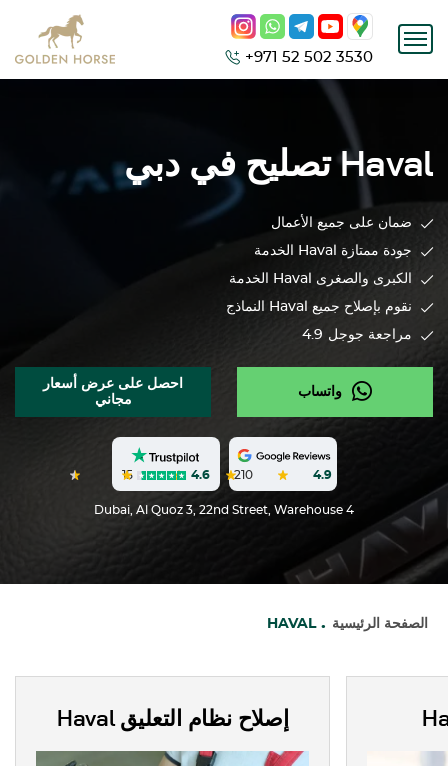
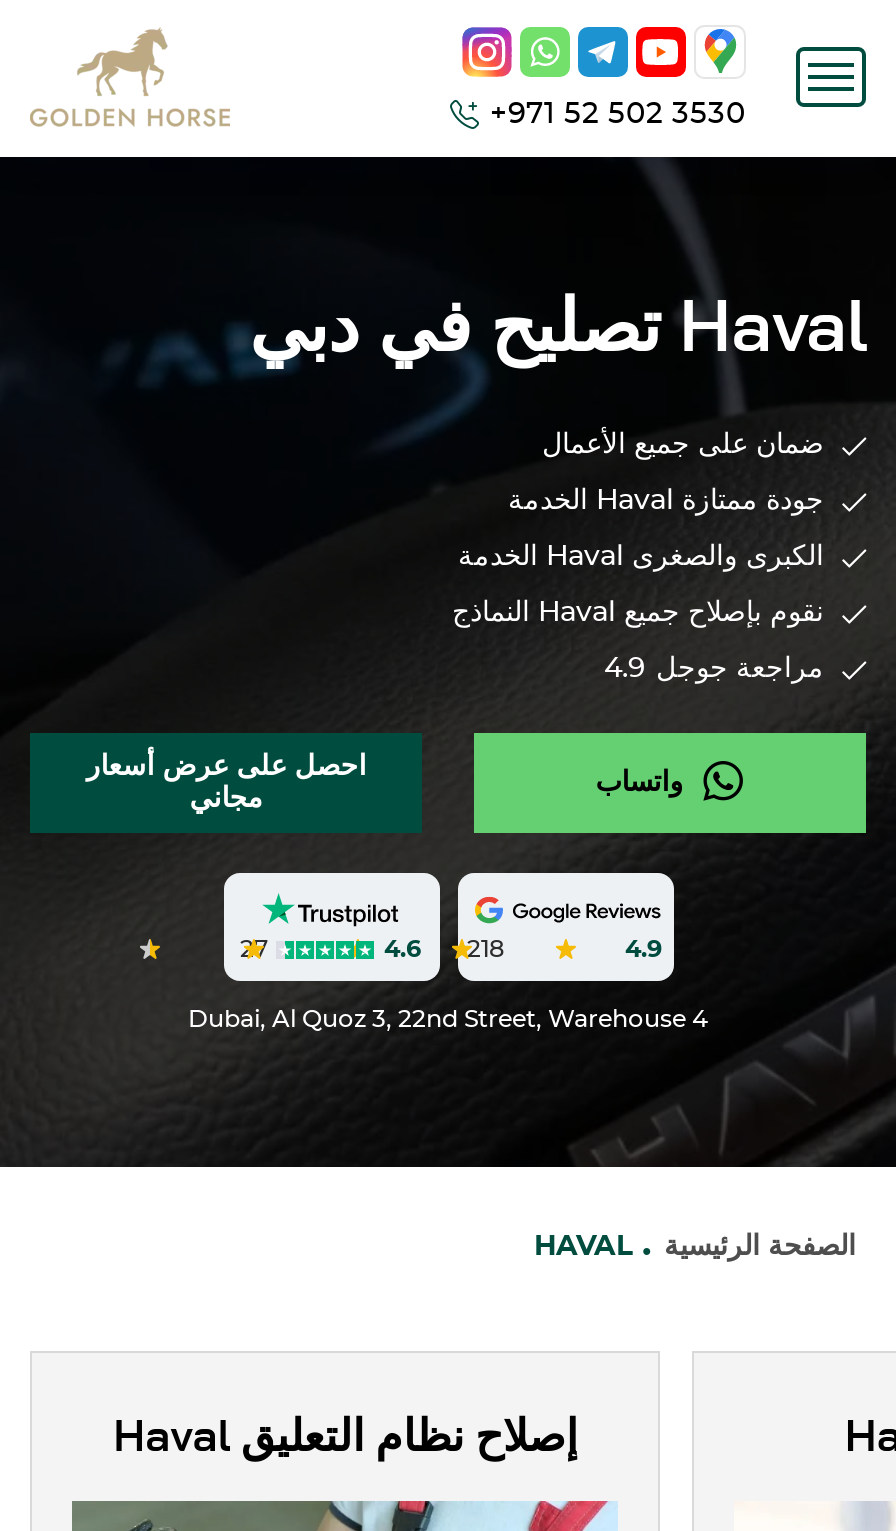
[121,469,132,481] 15 -> [240,937,268,961] 27
[190,469,252,481] 4.6 210 -> [384,937,505,962] 4.6 218

